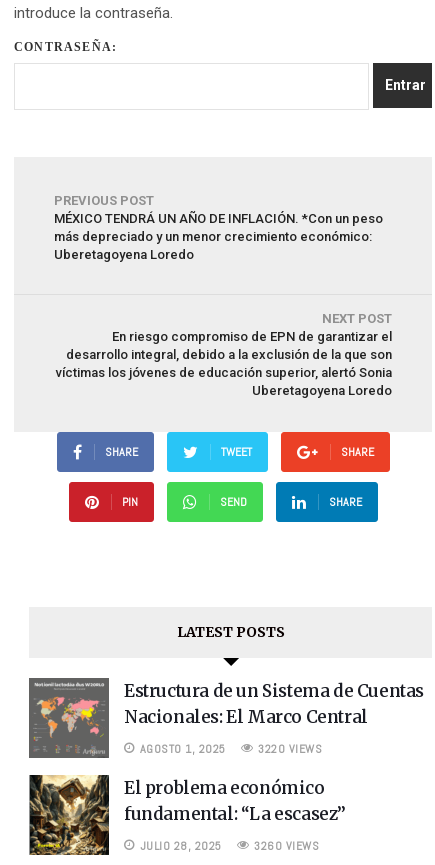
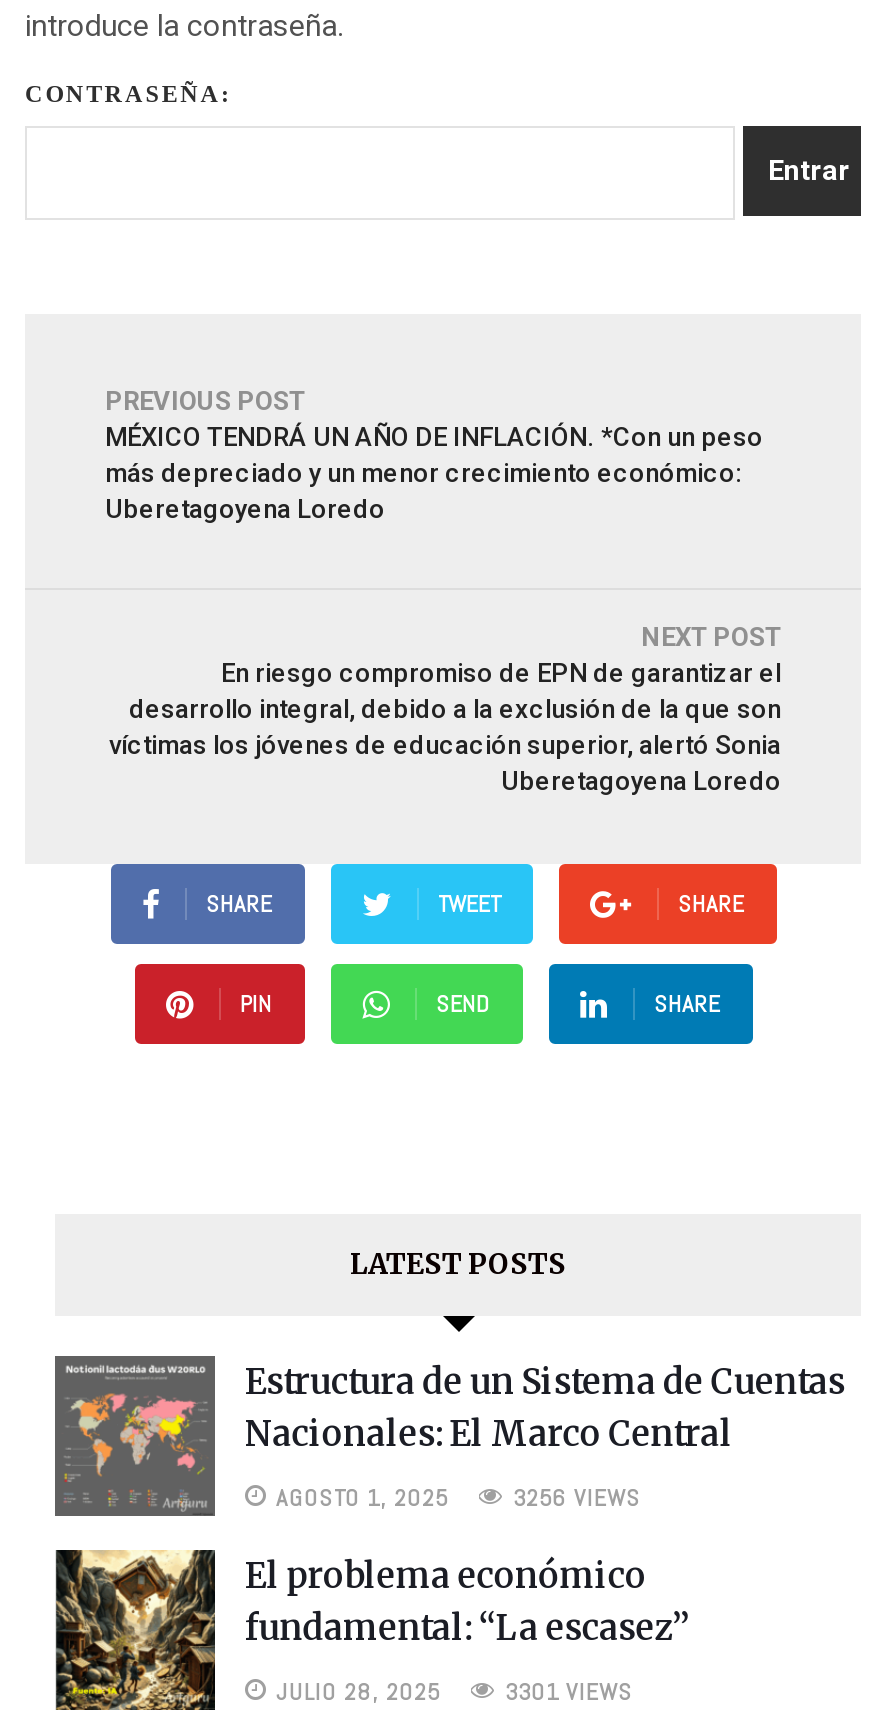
[258,741,322,757] 3220 VIEWS -> [513,1483,641,1515] 3256 VIEWS
[254,838,319,854] 3260 VIEWS -> [505,1677,633,1709] 3301 VIEWS

